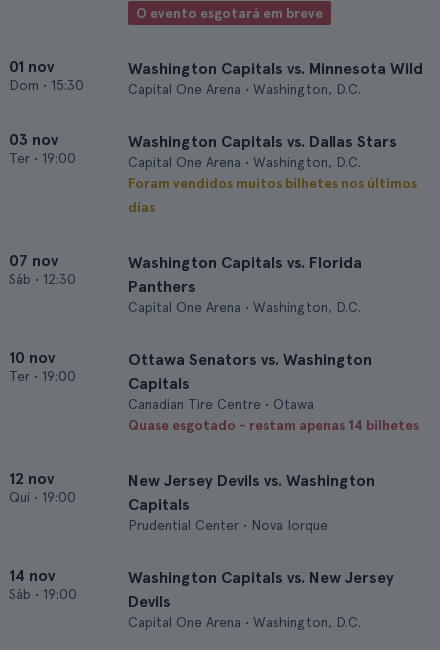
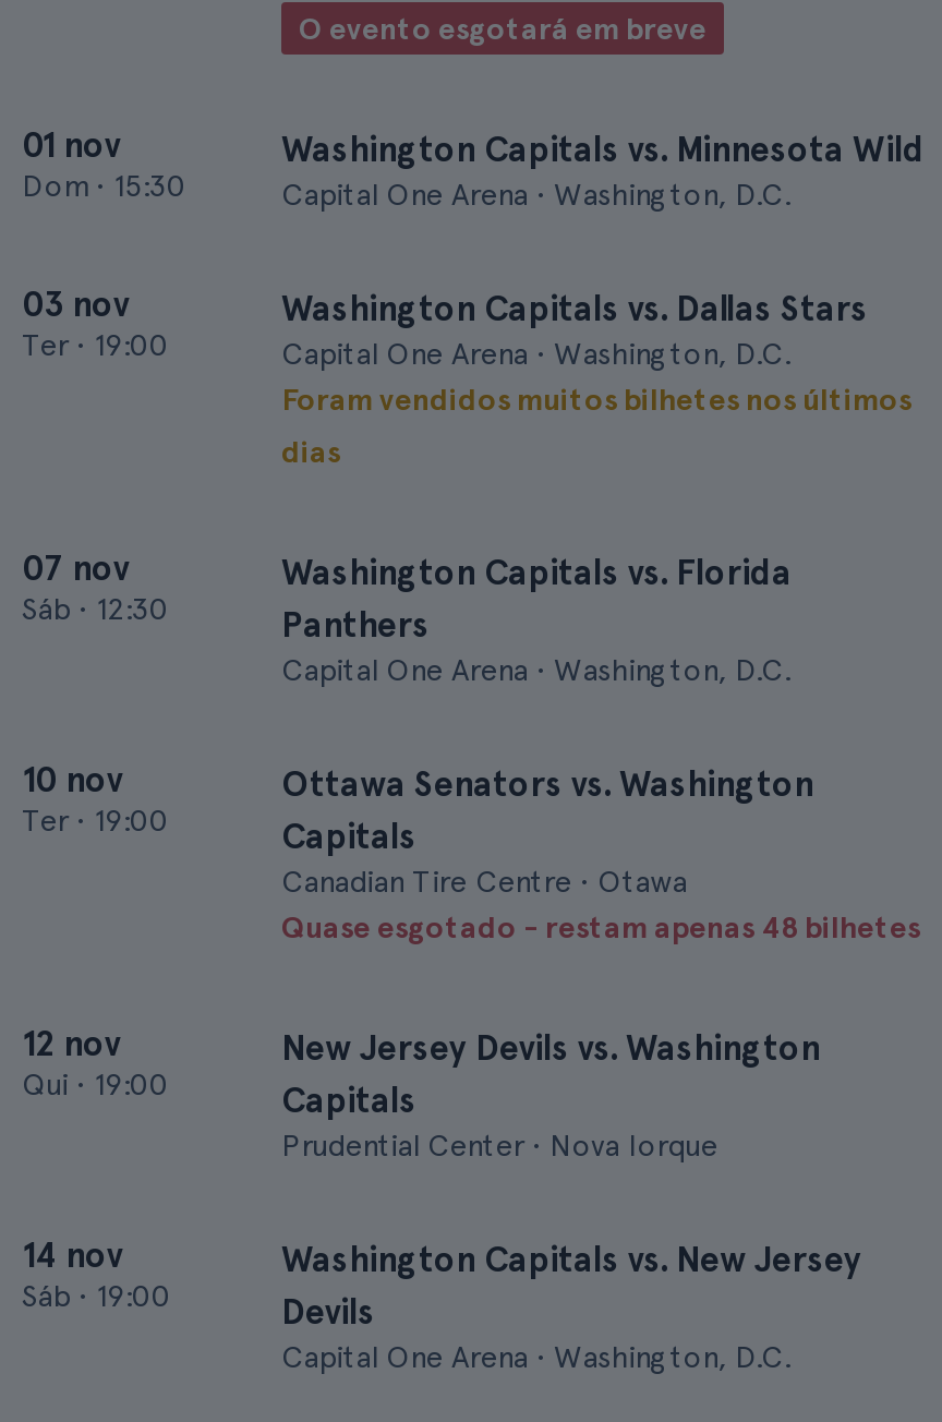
[128,417,419,433] Quase esgotado - restam apenas 14 bilhetes -> [281,909,920,944] Quase esgotado - restam apenas 48 bilhetes

